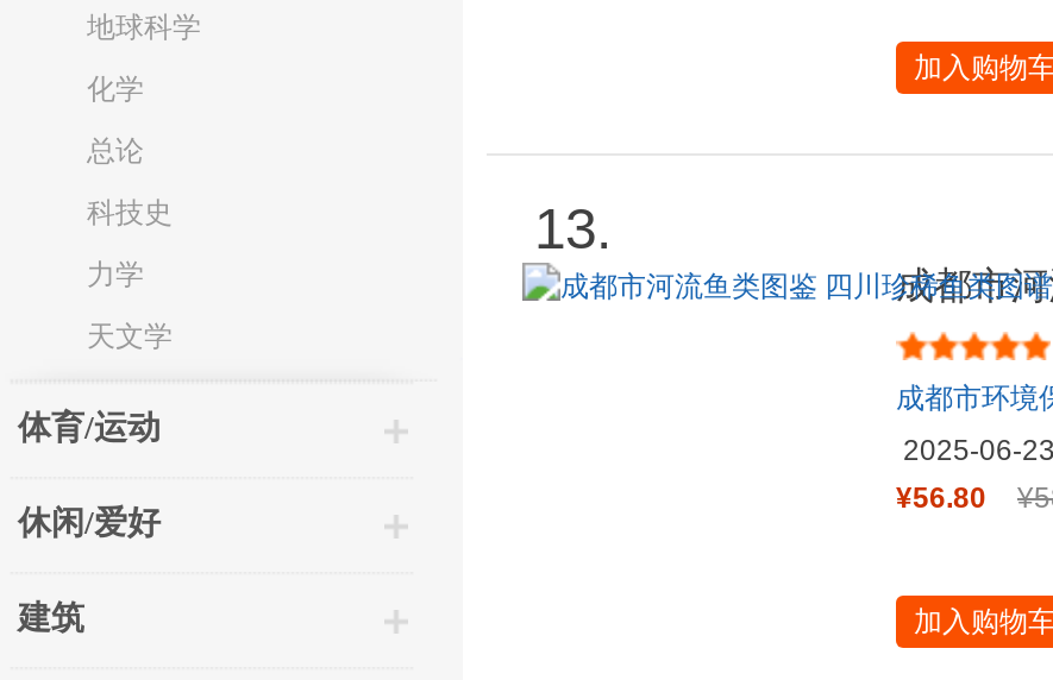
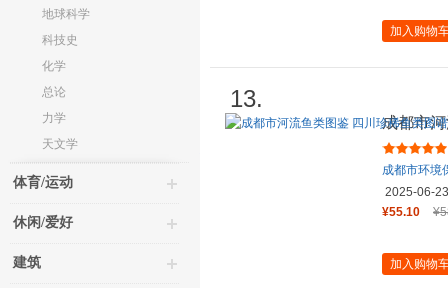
moved [87,73,144,168] -> [42,59,66,99]: 化学 | 总论
moved [87,196,173,229] -> [42,33,78,47]: 科技史
[896,481,986,515] ¥56.80 -> [382,205,420,219] ¥55.10

